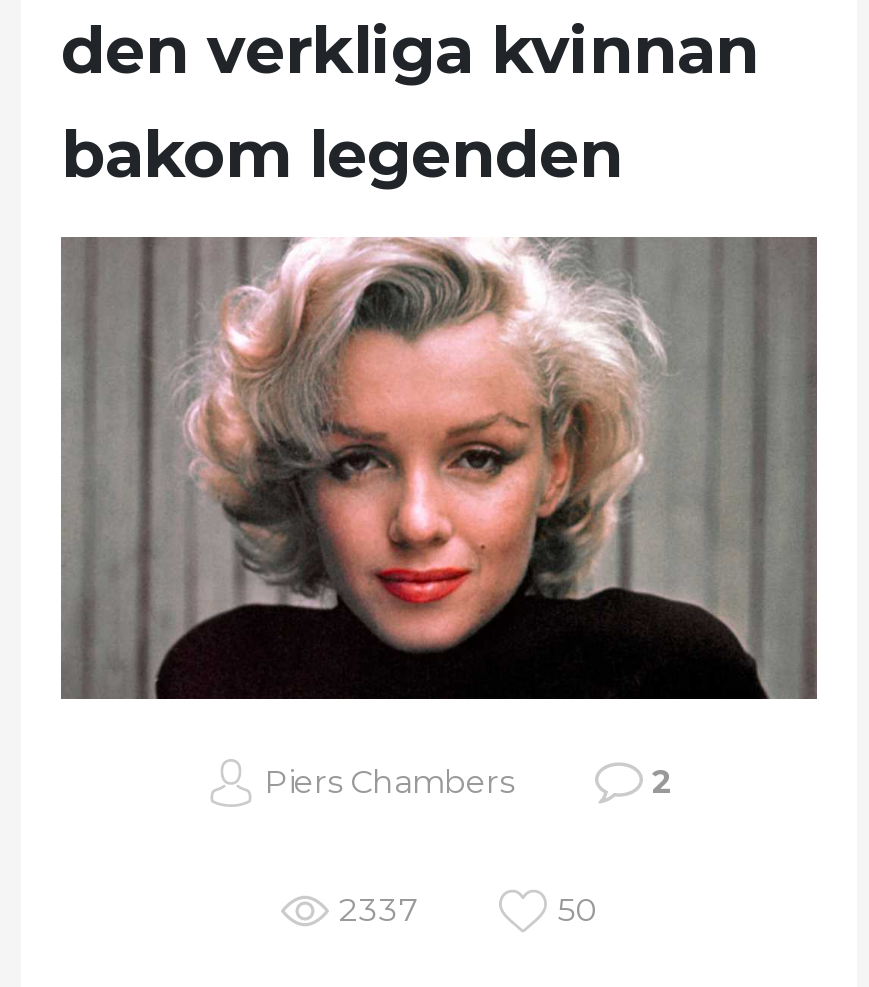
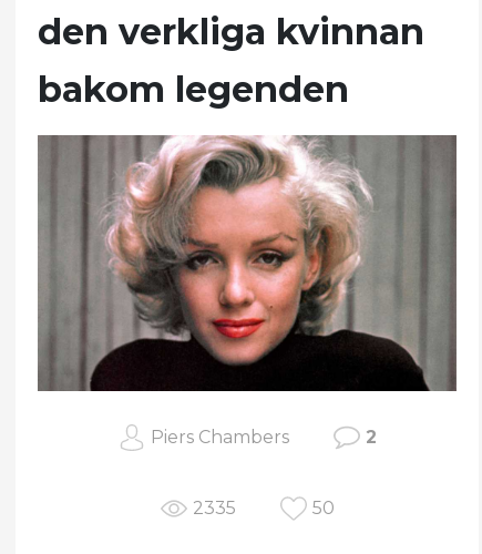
[339,891,419,929] 2337 -> [192,497,235,519] 2335

